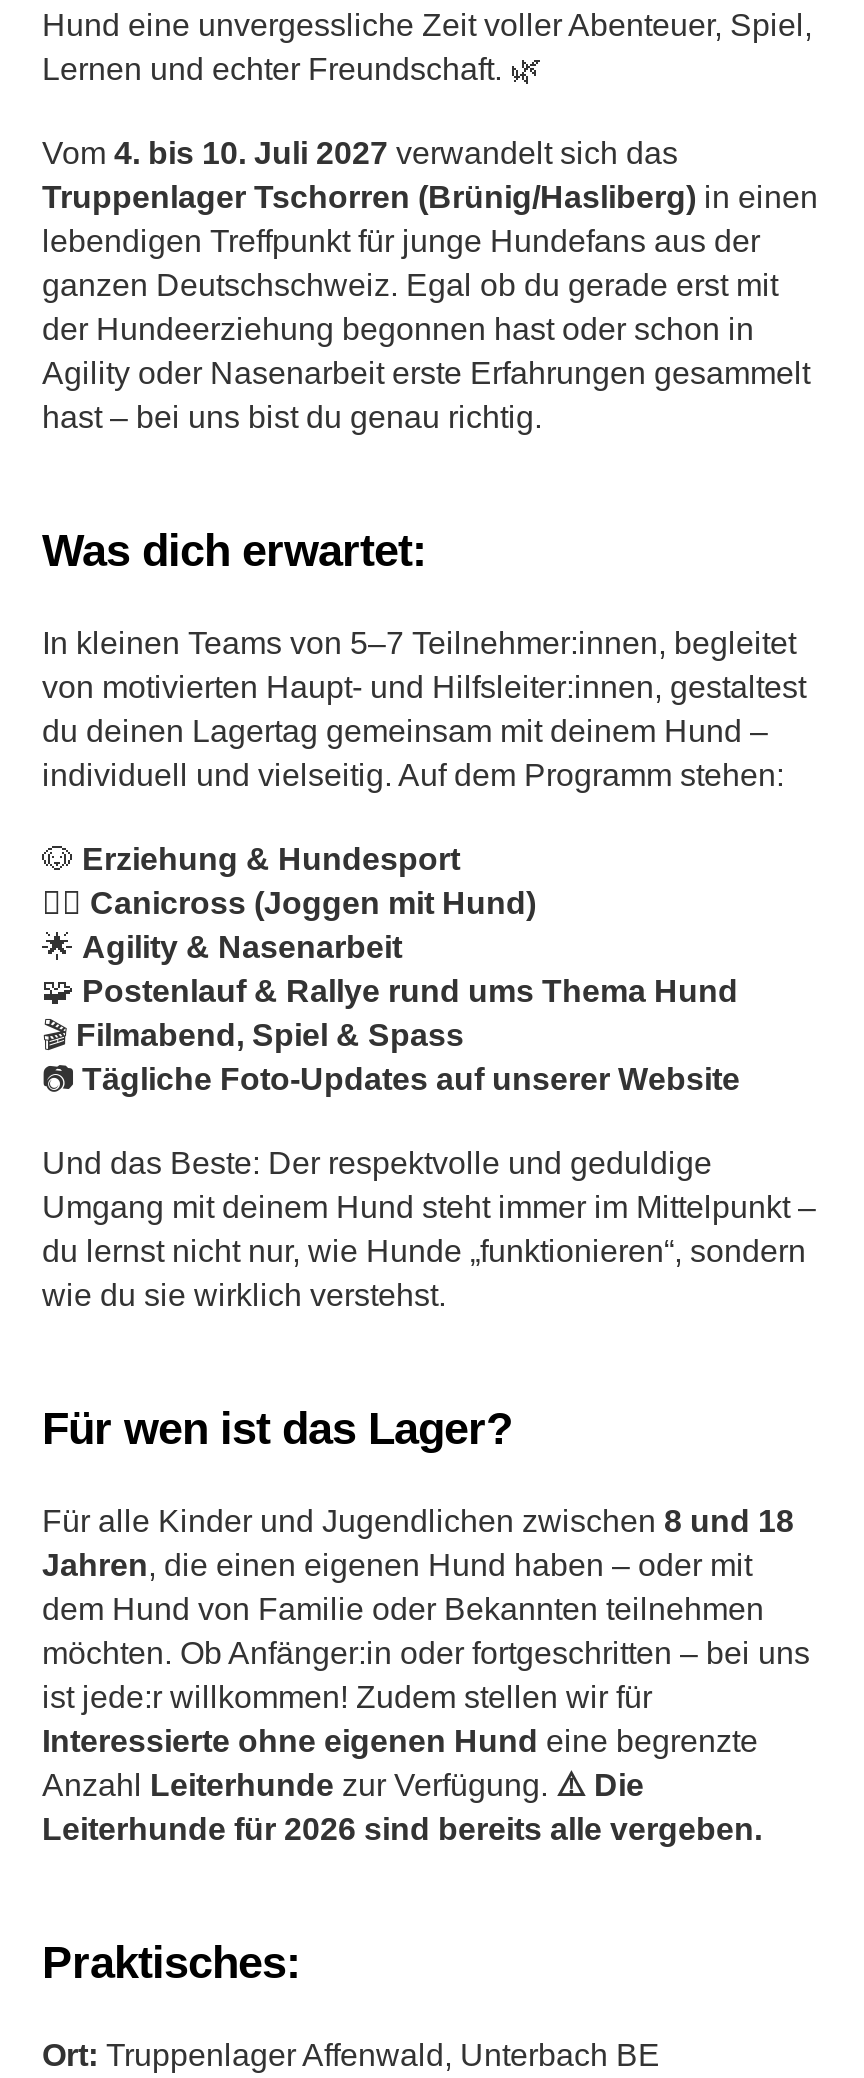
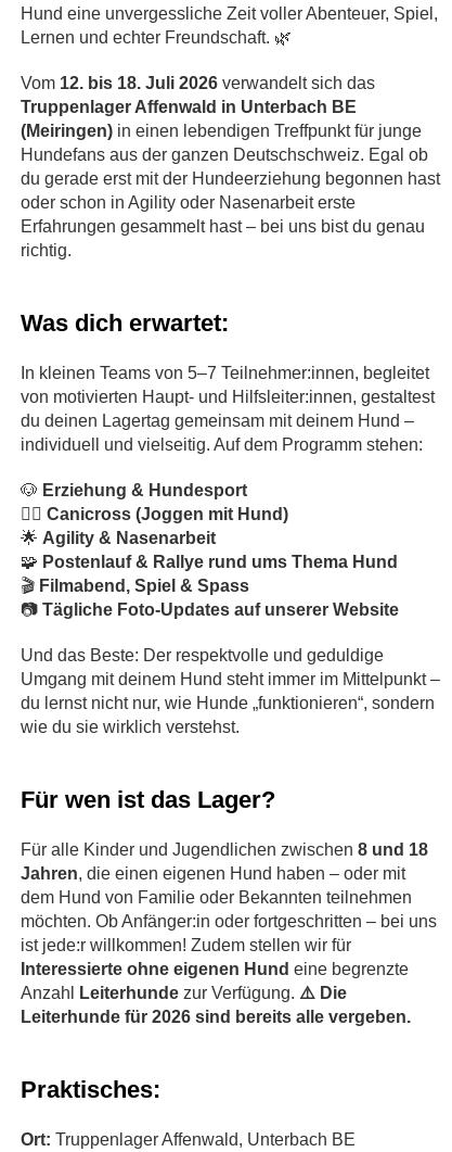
[42,136,818,434] Vom 4. bis 10. Juli 2027 verwandelt sich das | Truppenlager Tschorren (Brünig/Hasliberg) in einen | lebendigen Treffpunkt für junge Hundefans aus der | ganzen Deutschschweiz. Egal ob du gerade erst mit | der Hundeerziehung begonnen hast oder schon in | Agility oder Nasenarbeit erste Erfahrungen gesammelt | hast – bei uns bist du genau richtig. -> [21,74,440,259] Vom 12. bis 18. Juli 2026 verwandelt sich das | Truppenlager Affenwald in Unterbach BE | (Meiringen) in einen lebendigen Treffpunkt für junge | Hundefans aus der ganzen Deutschschweiz. Egal ob | du gerade erst mit der Hundeerziehung begonnen hast | oder schon in Agility oder Nasenarbeit erste | Erfahrungen gesammelt hast – bei uns bist du genau | richtig.

